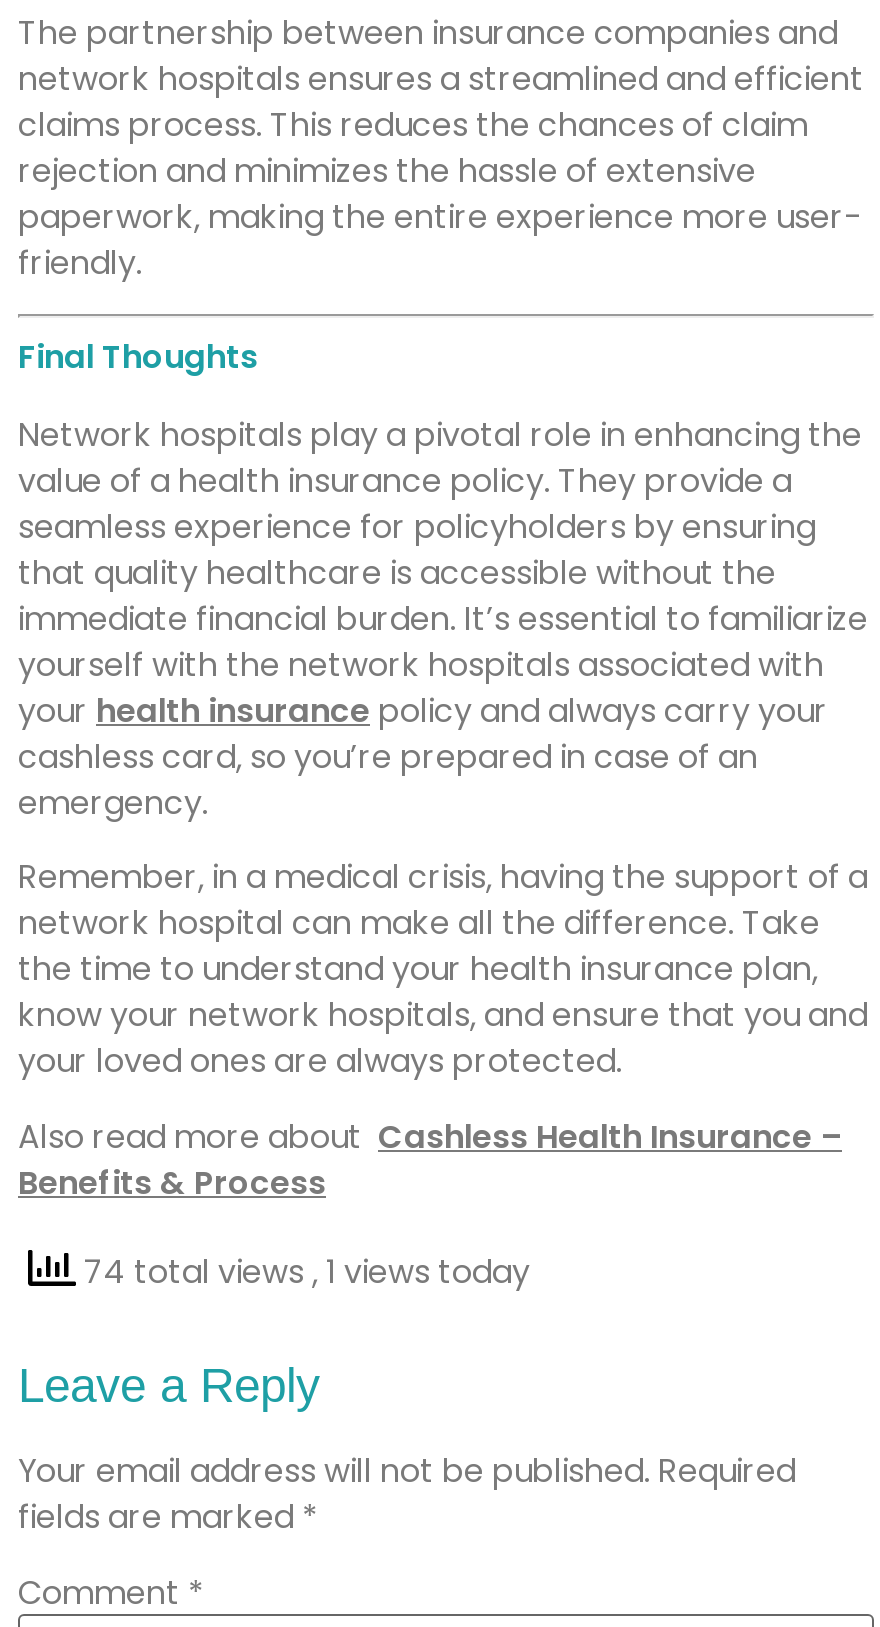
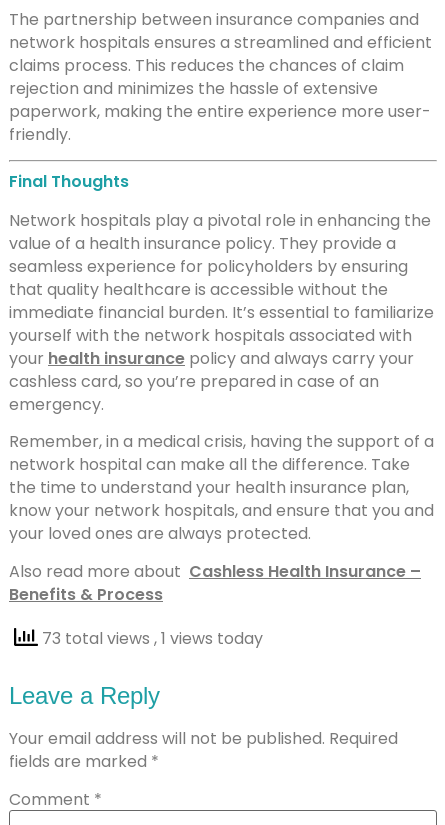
[76,1249,530,1295] 74 total views, 1 views today -> [38,628,263,651] 73 total views, 1 views today

